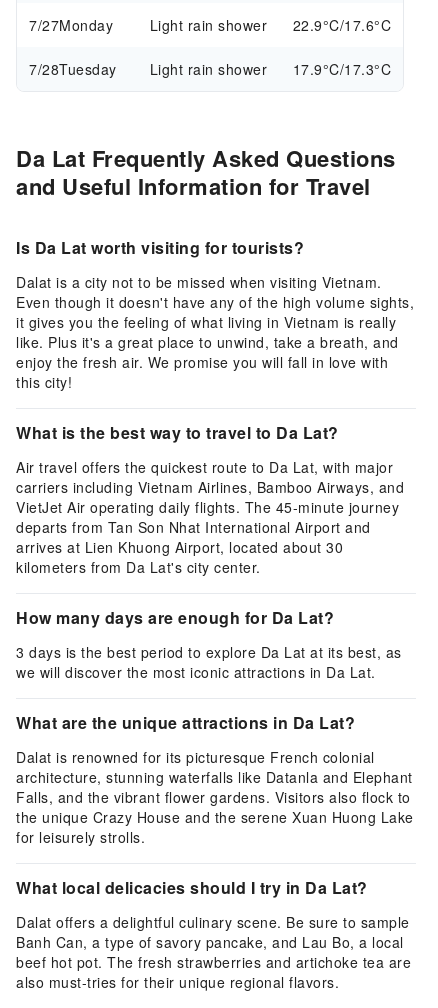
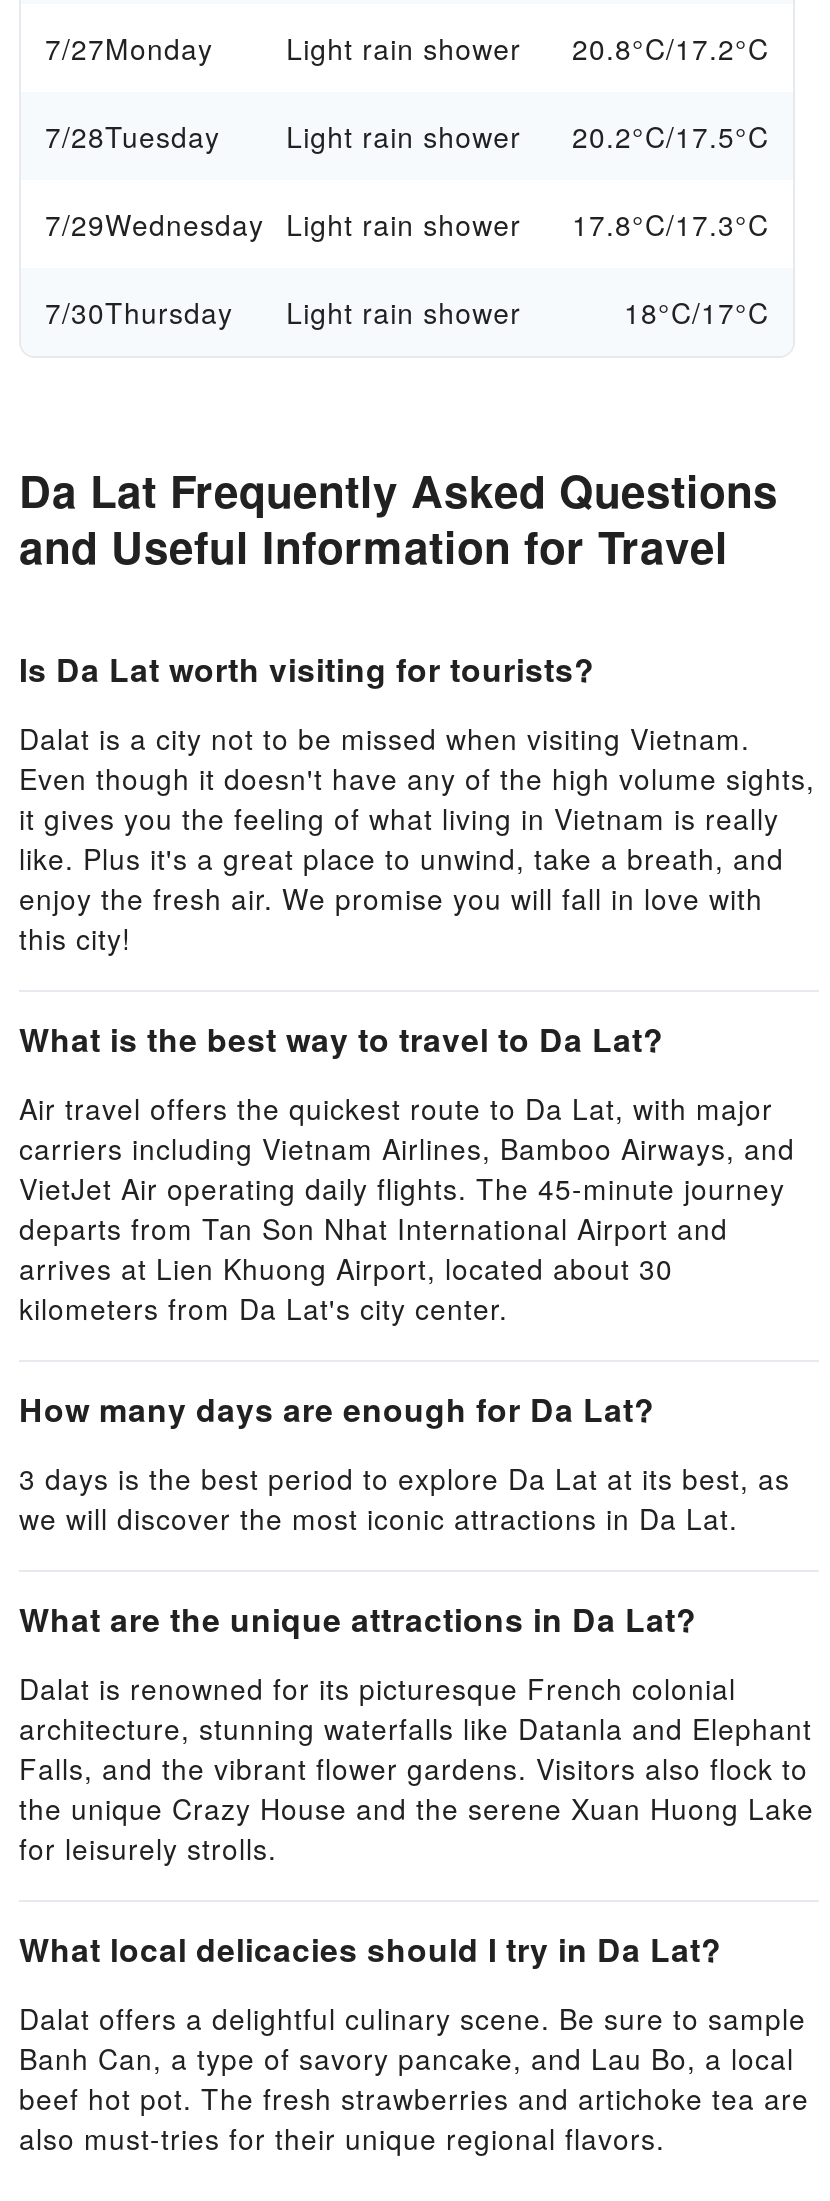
[29,15,391,35] 7/27Monday Light rain shower 22.9°C/17.6°C -> [45,28,769,68] 7/27Monday Light rain shower 20.8°C/17.2°C
[292,59,391,79] 17.9°C/17.3°C -> [45,116,769,332] 20.2°C/17.5°C | 7/29Wednesday Light rain shower | 17.8°C/17.3°C | 7/30Thursday | Light rain shower | 18°C/17°C

